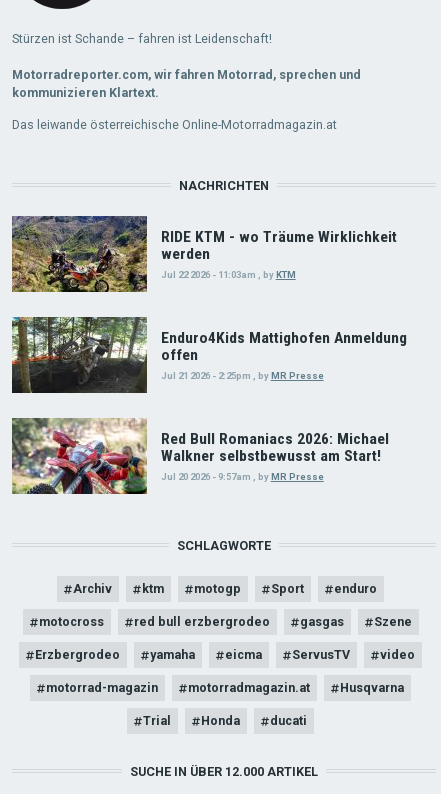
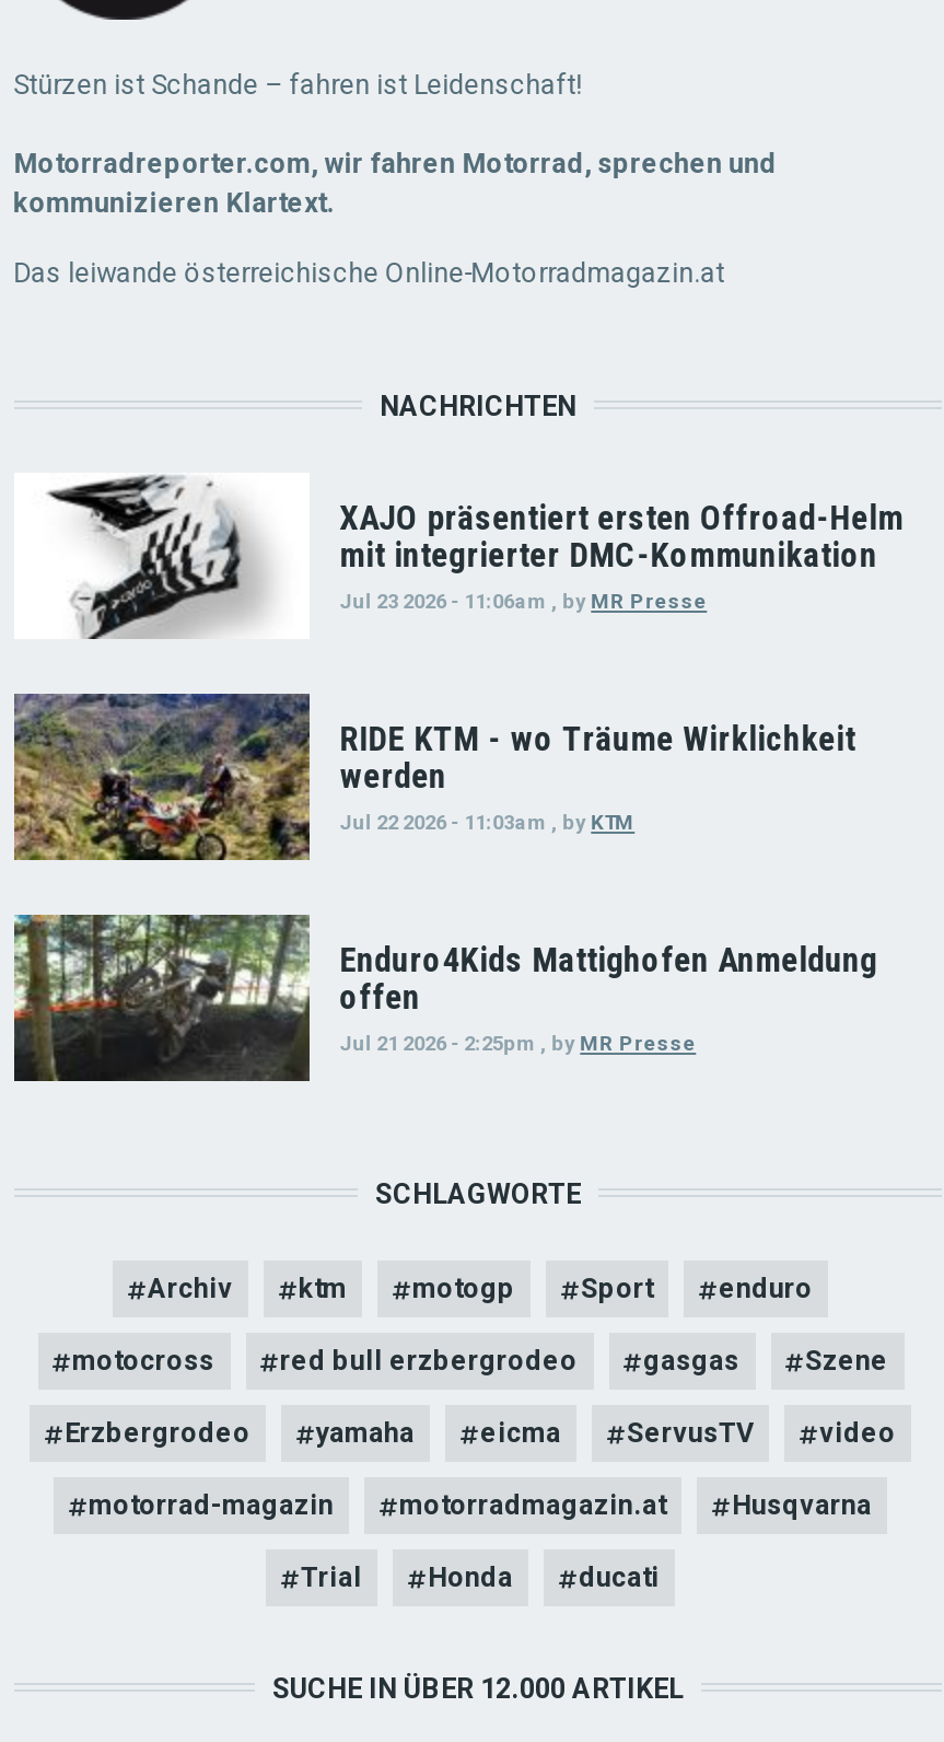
none -> [19,475,904,639] [image] | XAJO präsentiert ersten Offroad-Helm | mit integrierter DMC-Kommunikation | Jul 23 2026 - 11:06am , by MR Presse
moved [10,214,407,381] -> [10,689,878,1055]: [image] | RIDE KTM - wo Träume Wirklichkeit | werden | Jul 22 2026 - 11:03am , by KTM | Enduro4Kids Mattighofen Anmeldung | offen | Jul 21 2026 - 2:25pm , by MR Presse
[11,417,389,495] [image] | Red Bull Romaniacs 2026: Michael | Walkner selbstbewusst am Start! | Jul 20 2026 - 9:57am , by MR Presse -> none

